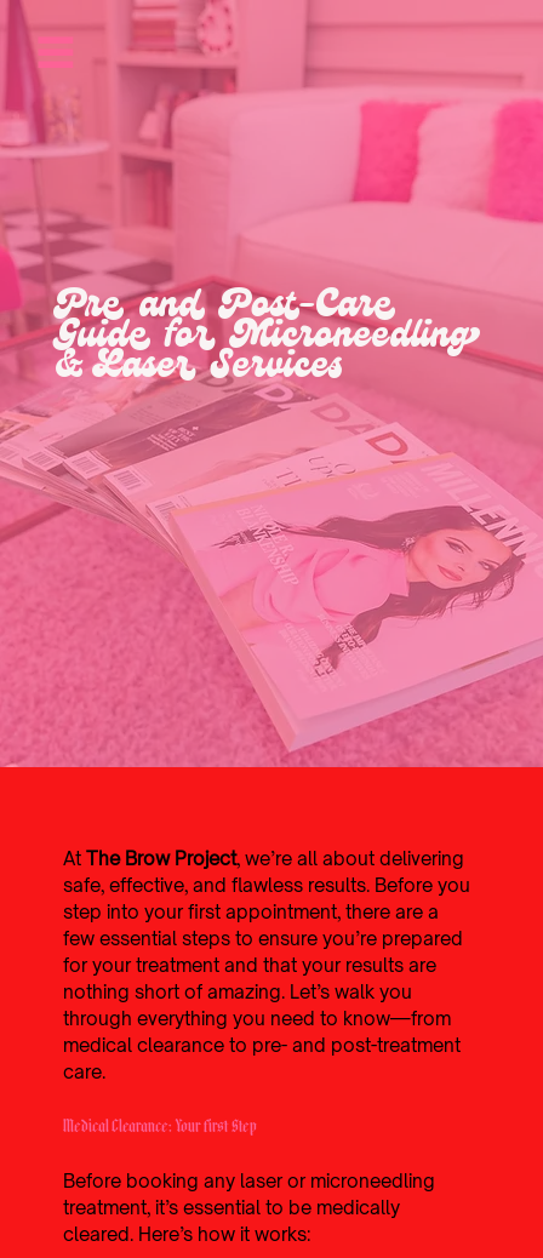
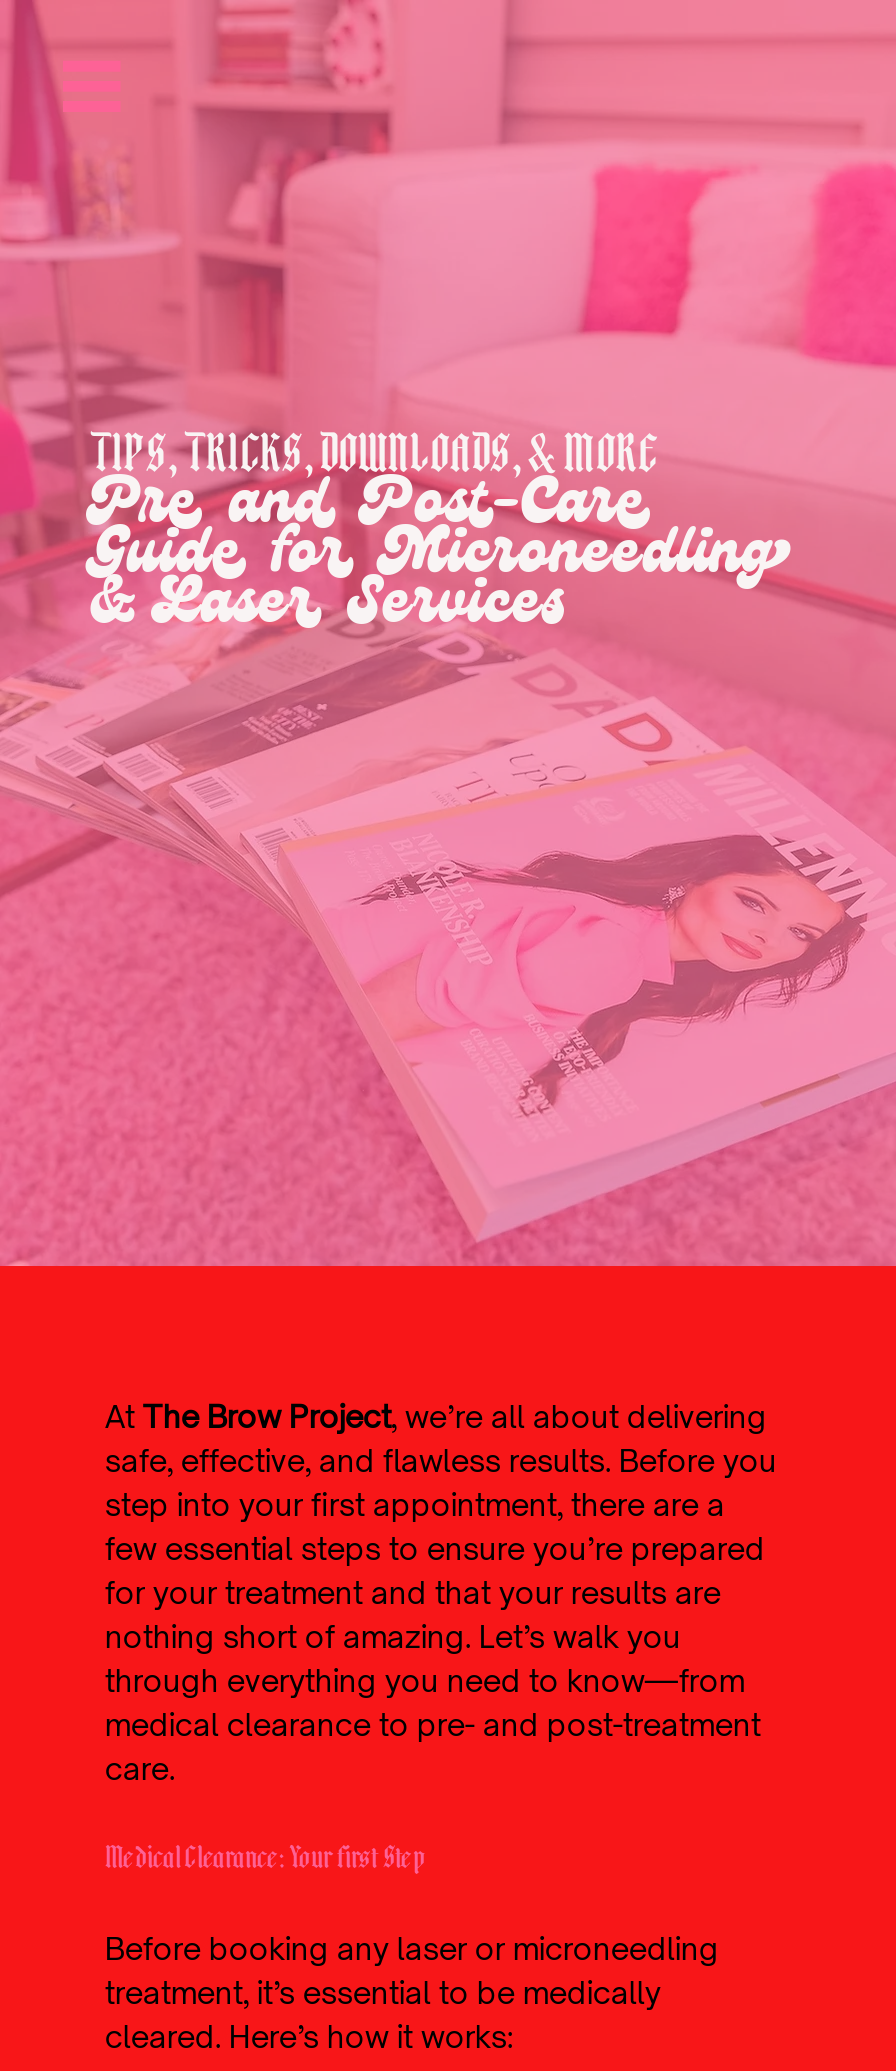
none -> [90,429,658,485] TIPS, TRICKS, DOWNLOADS, & MORE

